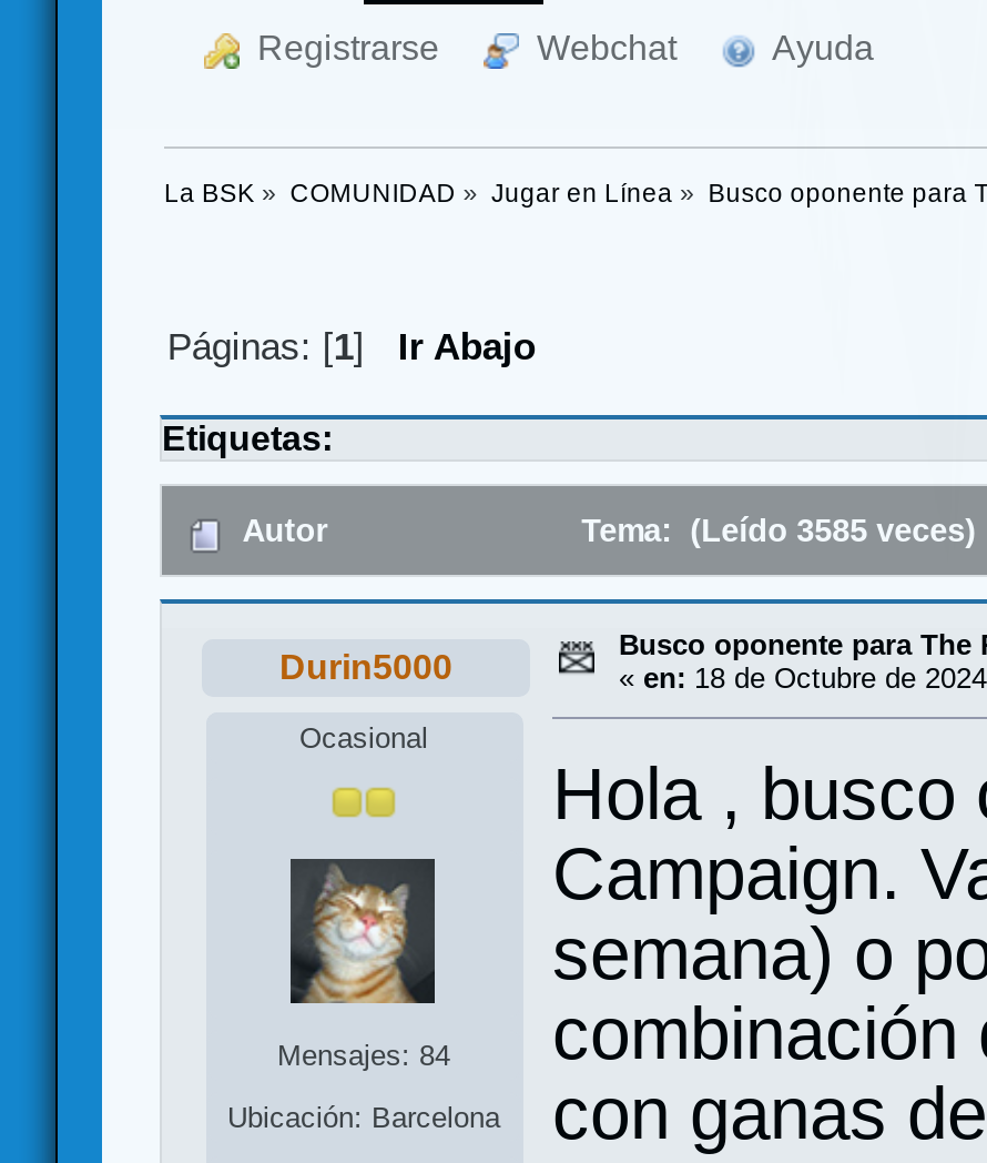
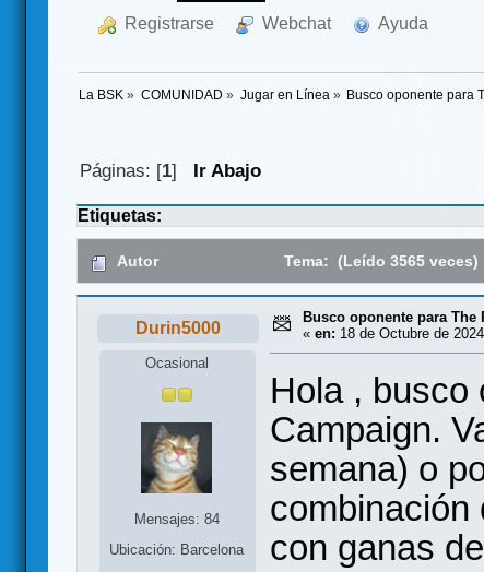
[572,513,976,549] Tema: (Leído 3585 veces) -> [280,252,479,270] Tema: (Leído 3565 veces)

